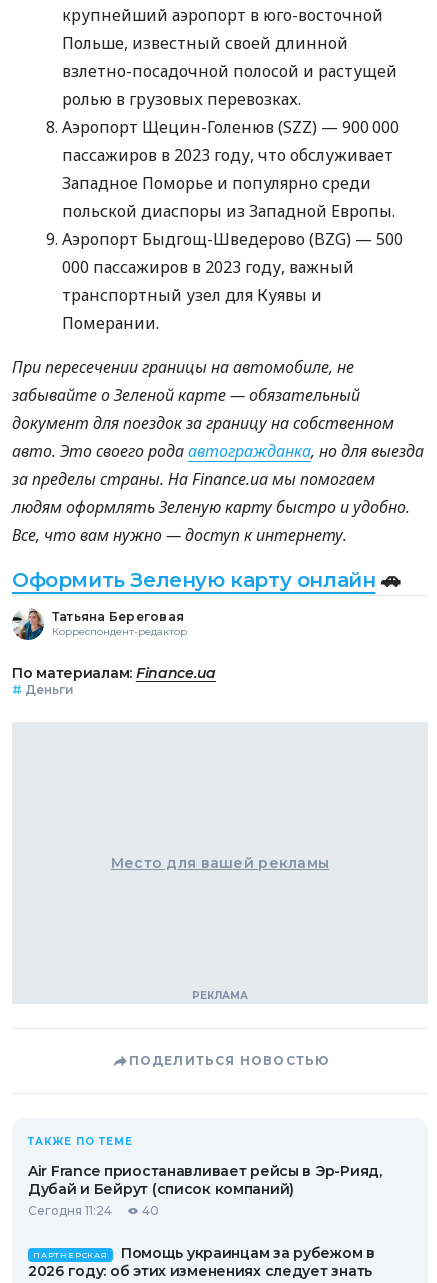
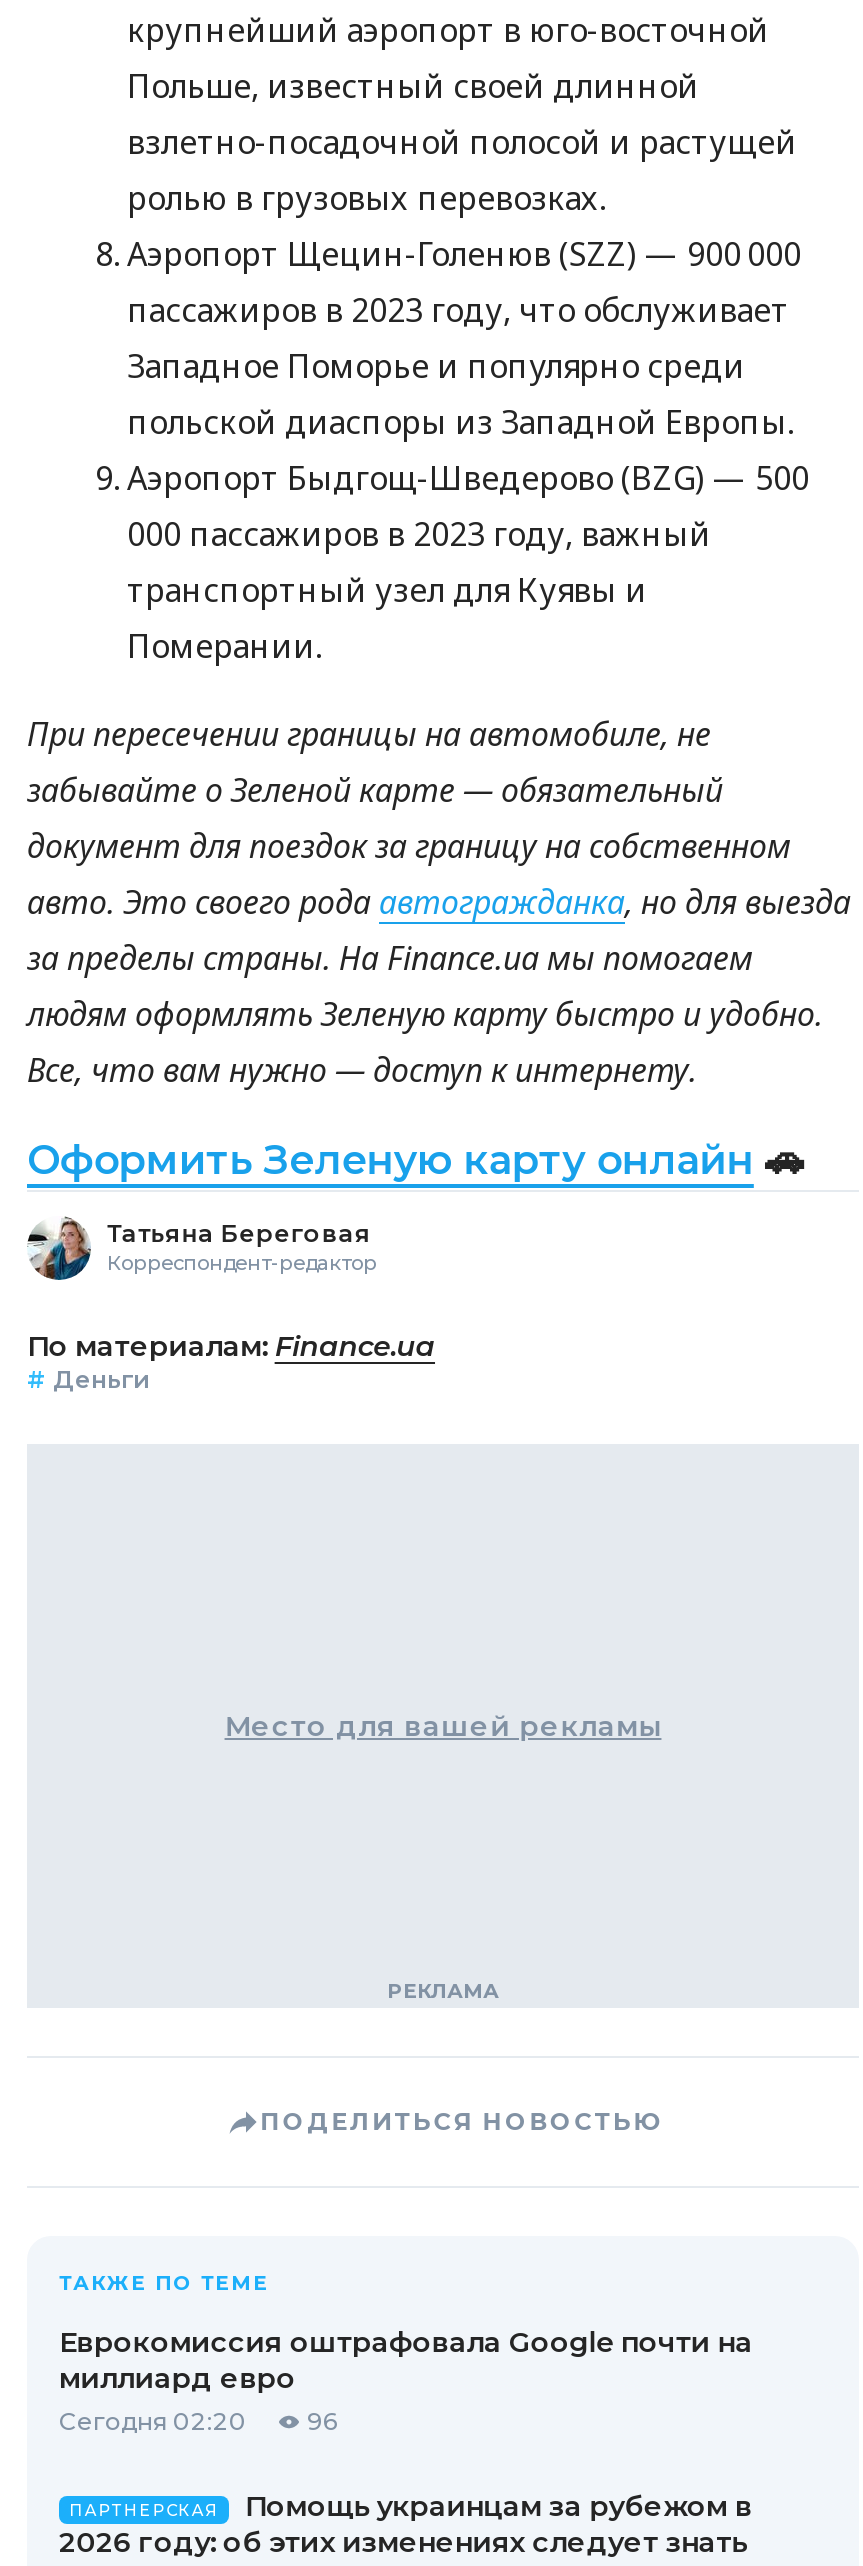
[28,1162,382,1218] Air France приостанавливает рейсы в Эр-Рияд, | Дубай и Бейрут (список компаний) | Сегодня 11:24 | 40 -> [59,2323,753,2435] Еврокомиссия оштрафовала Google почти на | миллиард евро | Сегодня 02:20 | 96

